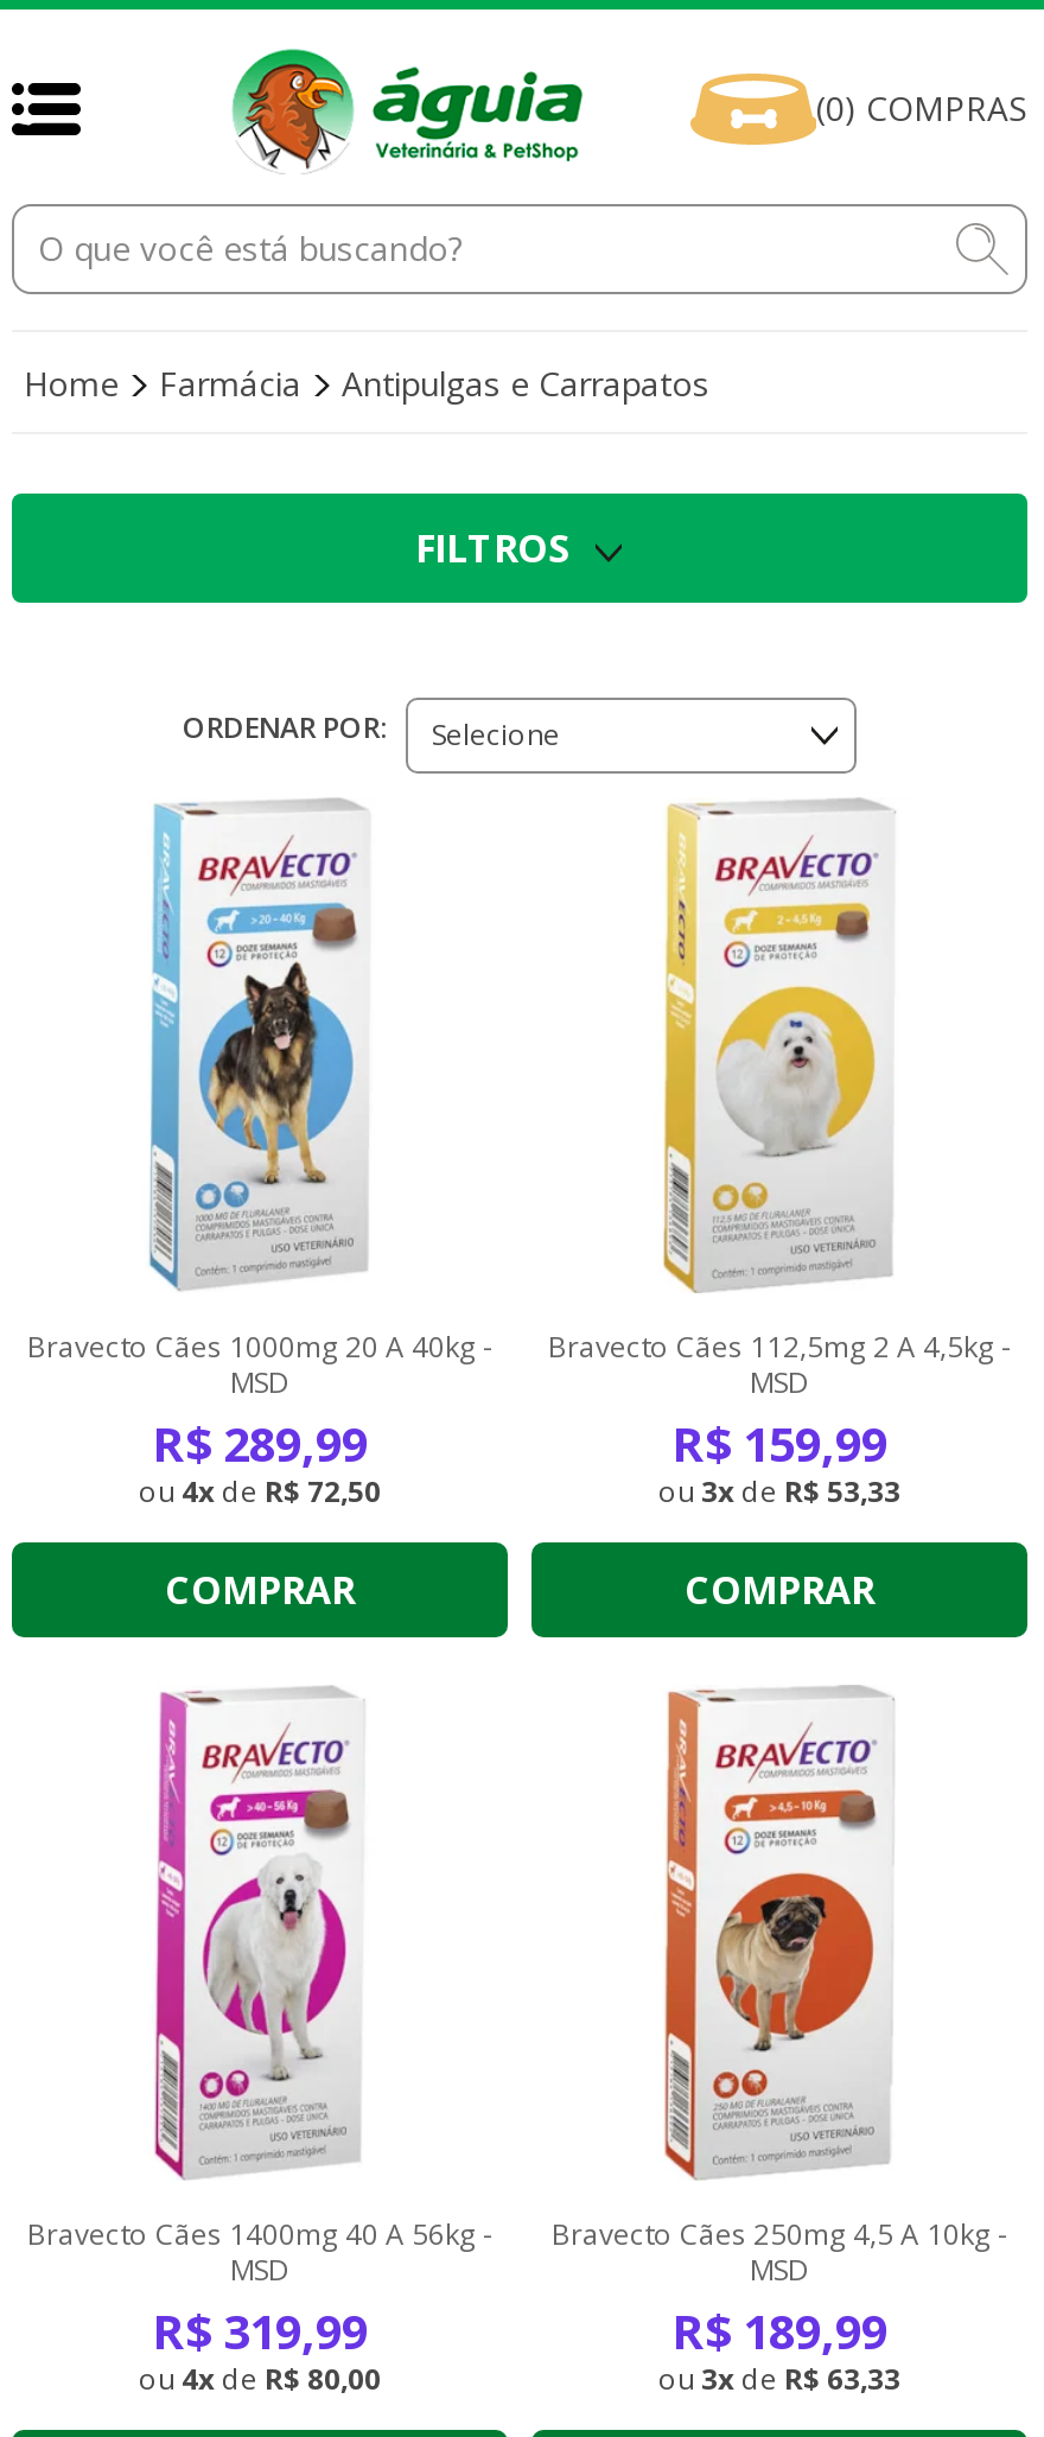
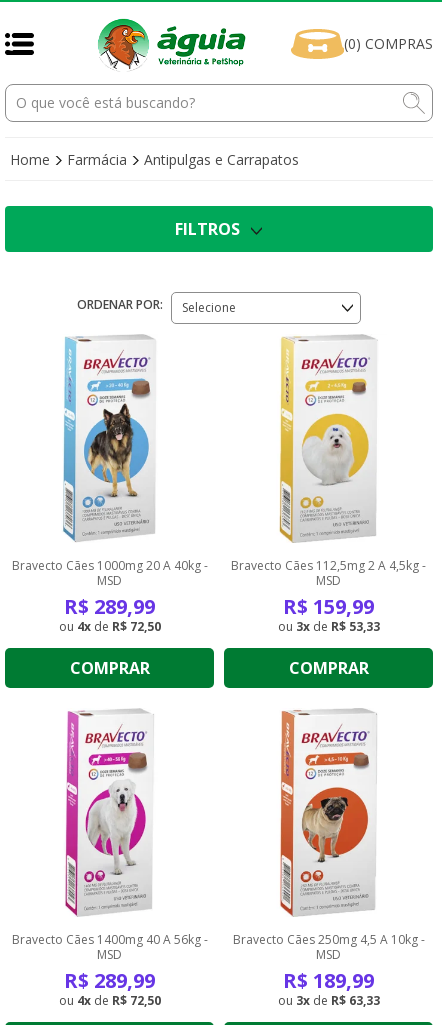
[152,2299,368,2363] R$ 319,99 -> [64,967,155,994] R$ 289,99
[182,2359,381,2399] 4 de R$ 80,00 -> [76,992,160,1009] 4 de R$ 72,50

